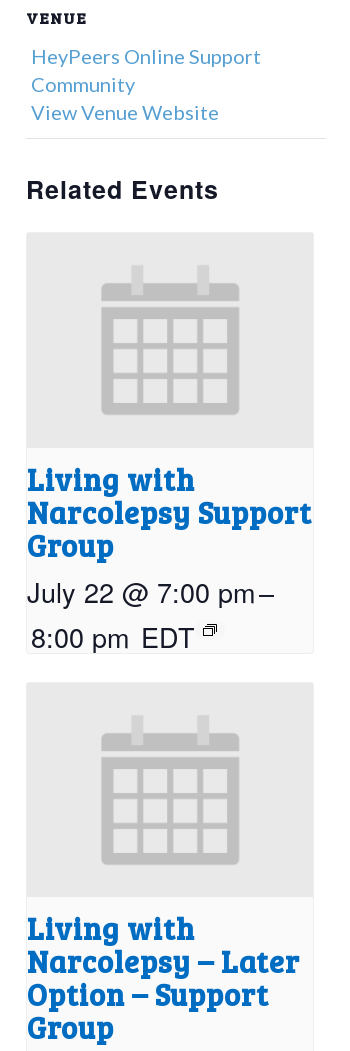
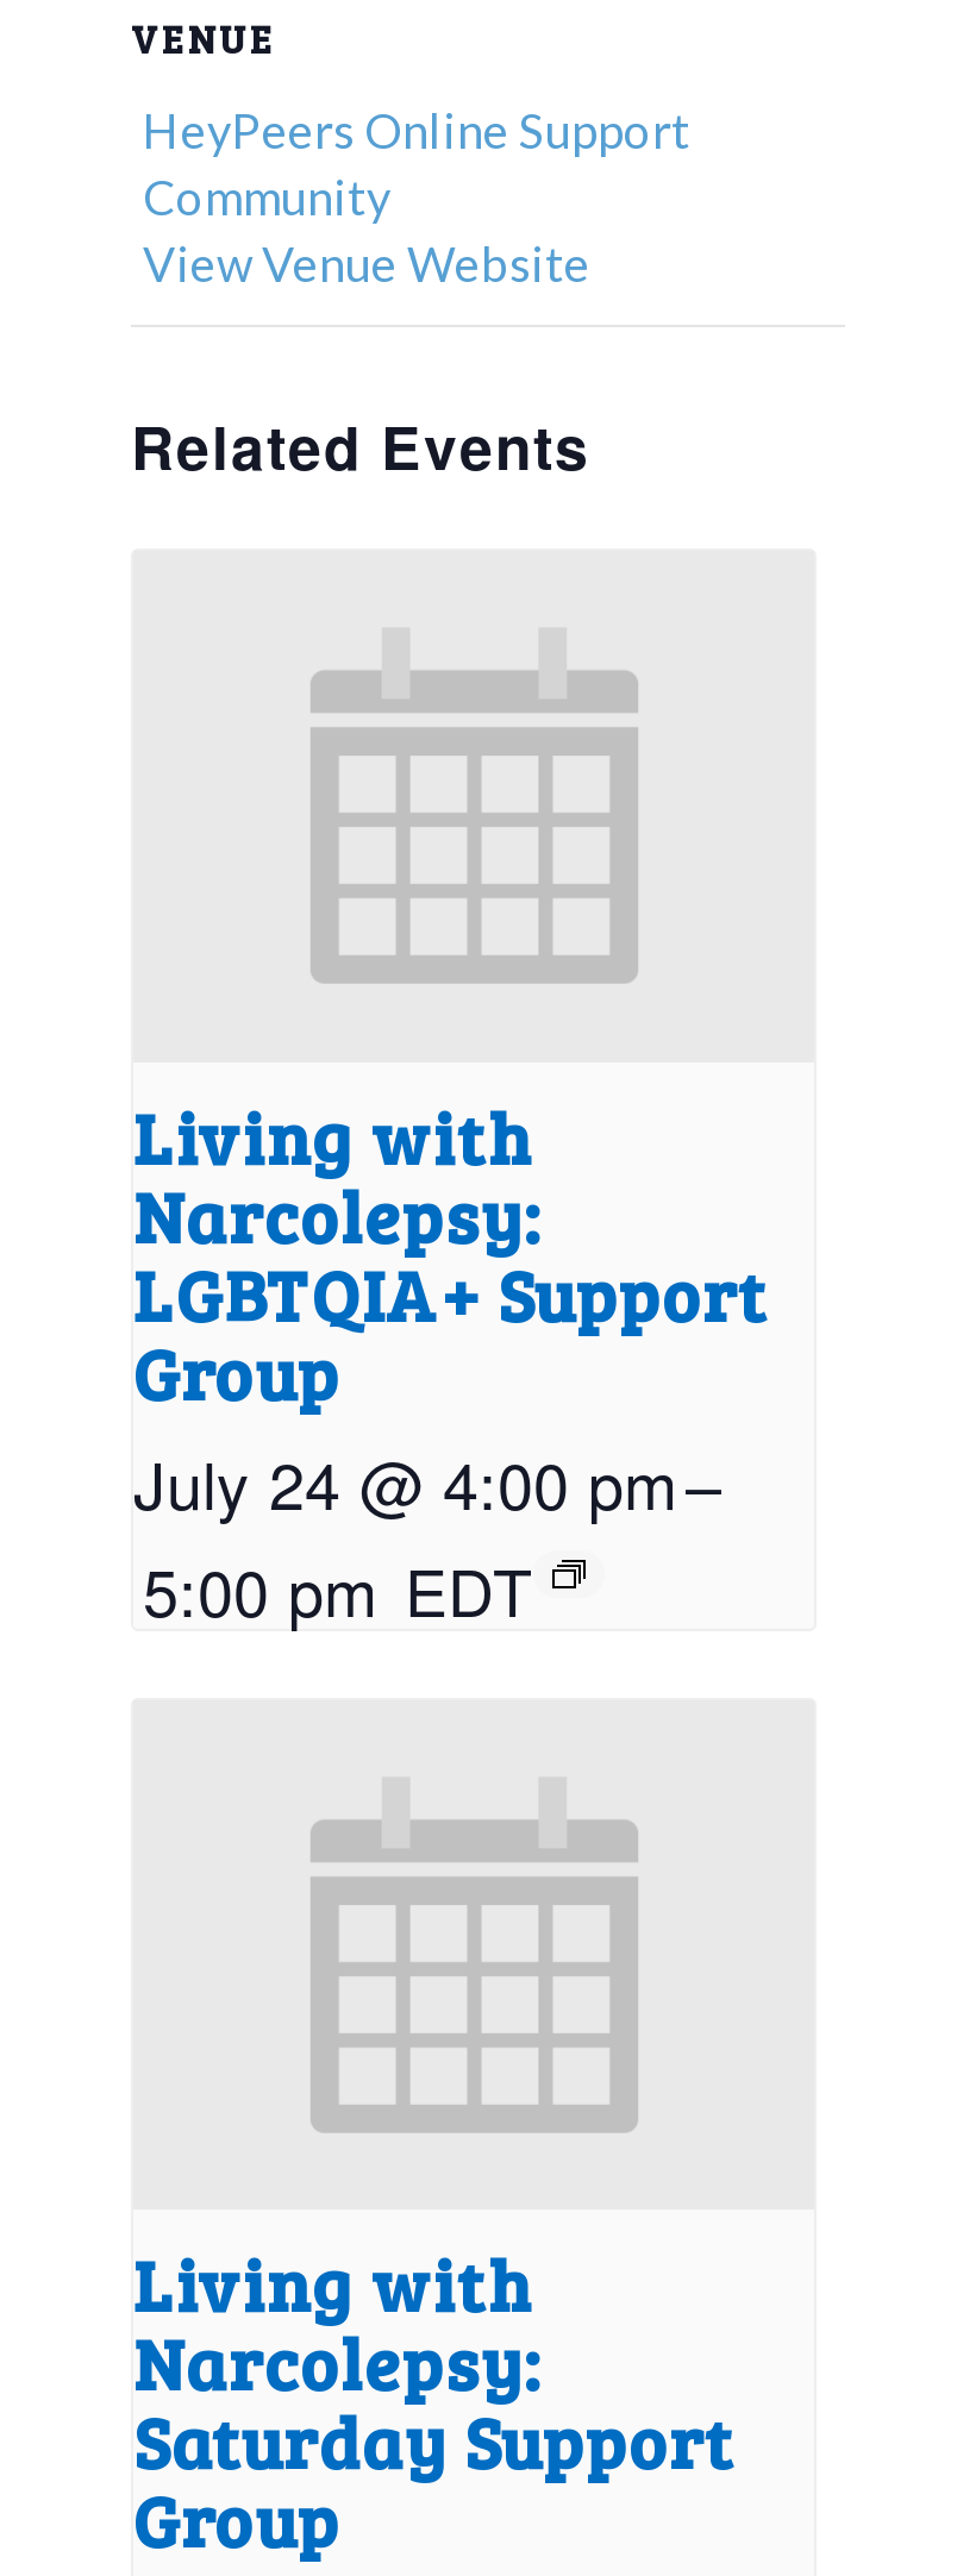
[27,491,312,531] Narcolepsy Support -> [133,1166,769,1340] Narcolepsy: | LGBTQIA+ Support
[27,571,274,610] July 22 @ 7:00 pm – -> [133,1435,721,1528] July 24 @ 4:00 pm –
[31,616,195,655] 8:00 pm EDT -> [143,1542,533,1635] 5:00 pm EDT
[27,941,300,1014] Narcolepsy – Later | Option – Support -> [133,2314,736,2488] Narcolepsy: | Saturday Support

